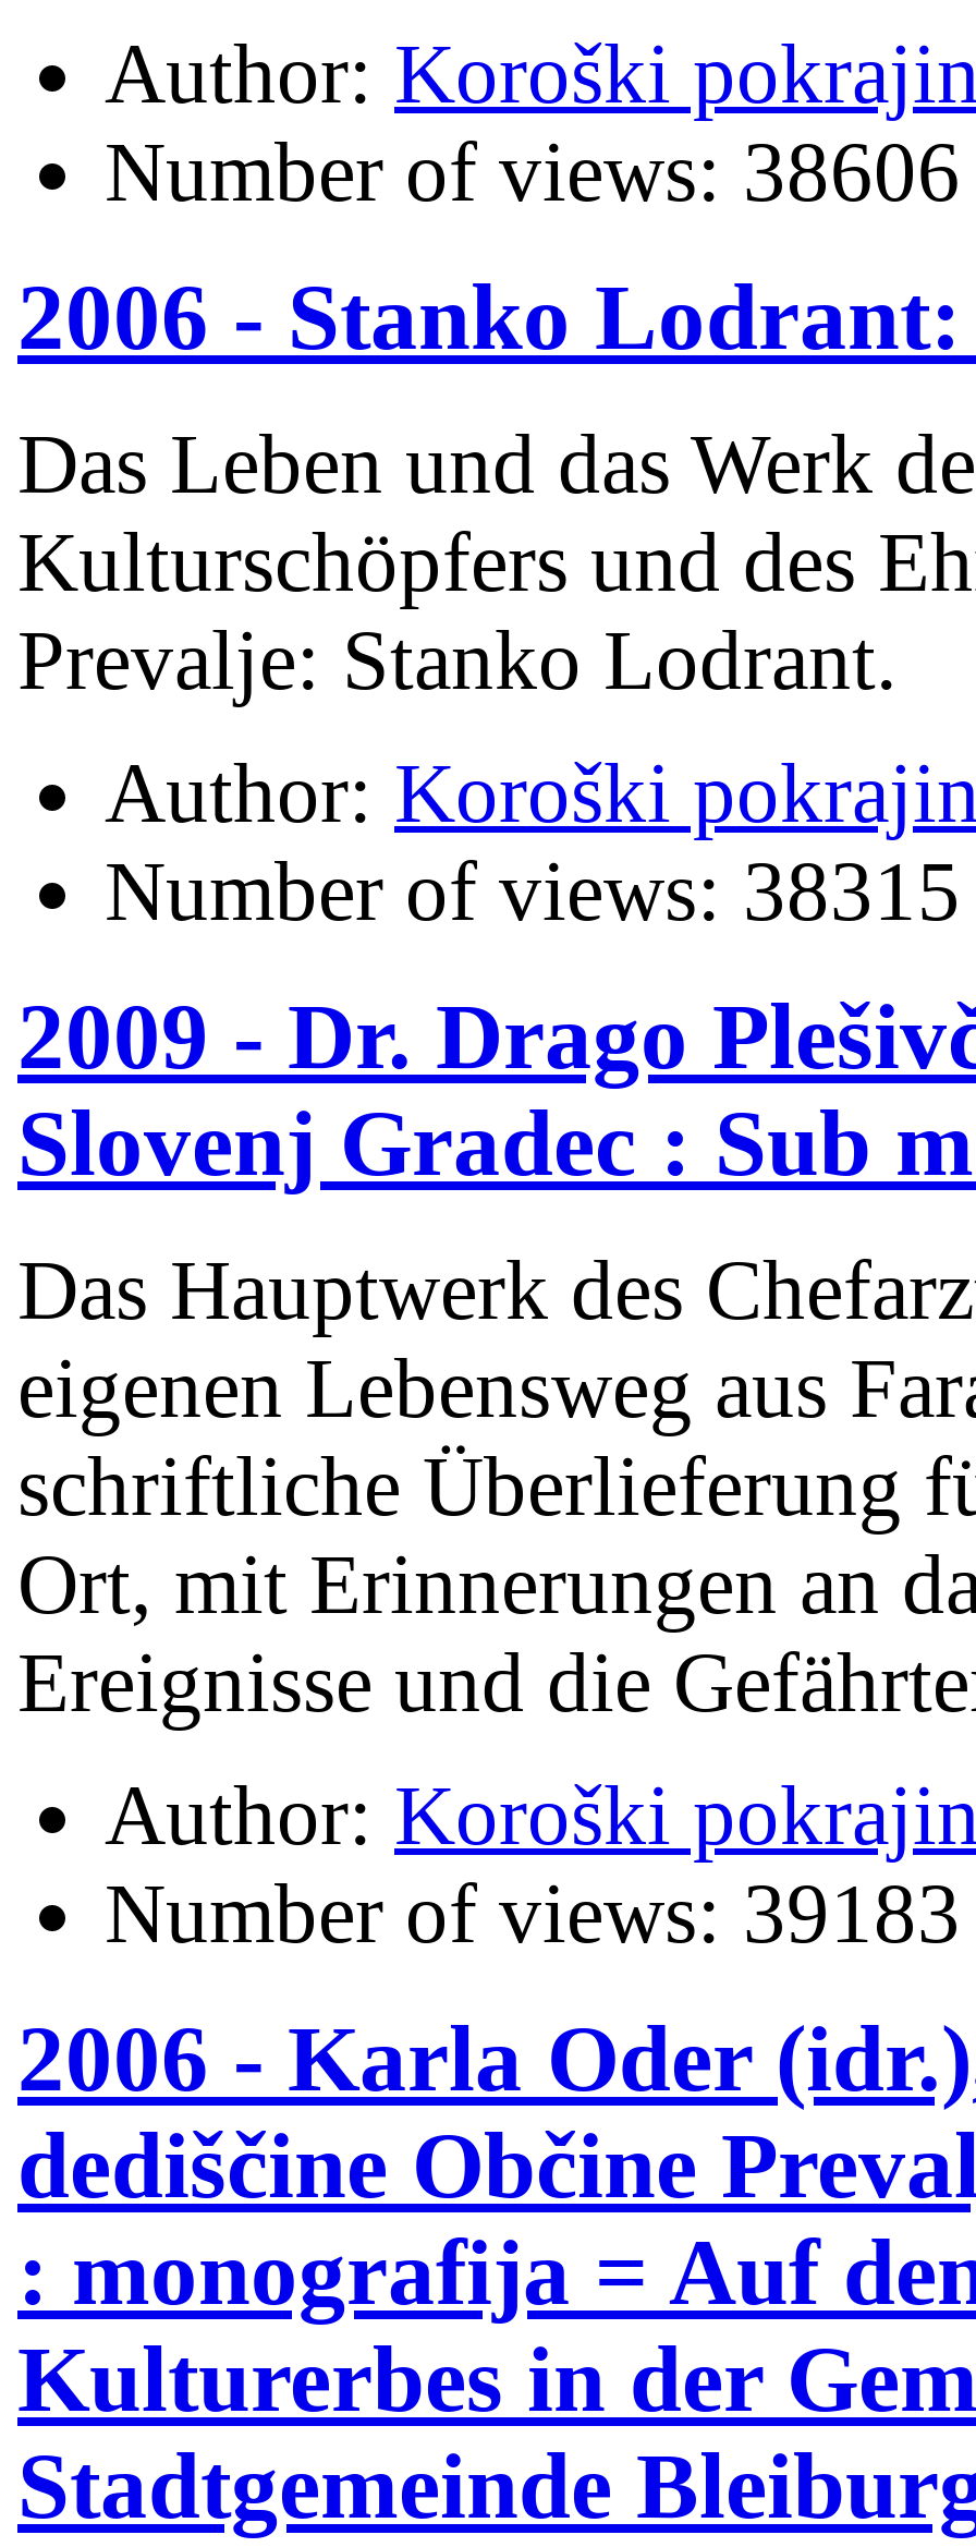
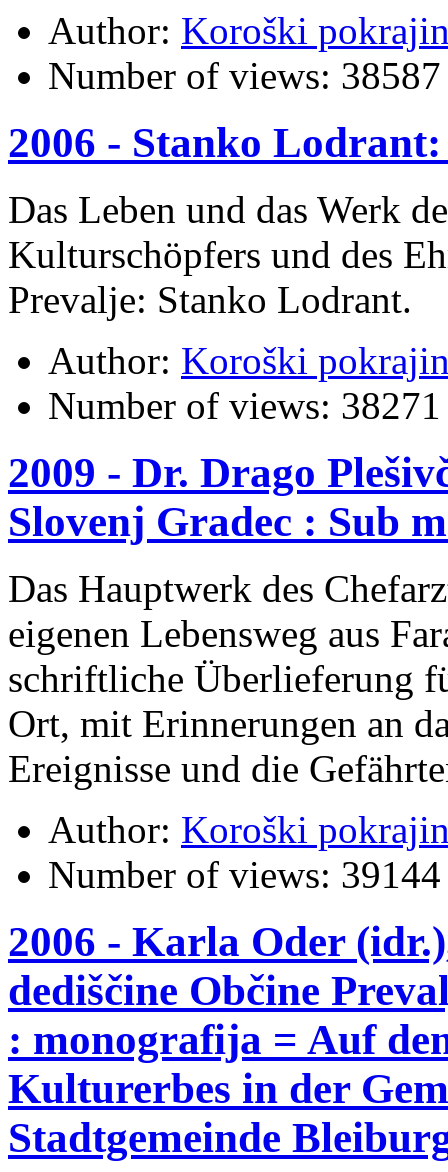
[105,125,961,219] Number of views: 38606 -> [48,54,441,97] Number of views: 38587
[105,844,961,938] Number of views: 38315 -> [48,384,441,427] Number of views: 38271
[105,1866,961,1960] Number of views: 39183 -> [48,853,441,896] Number of views: 39144

